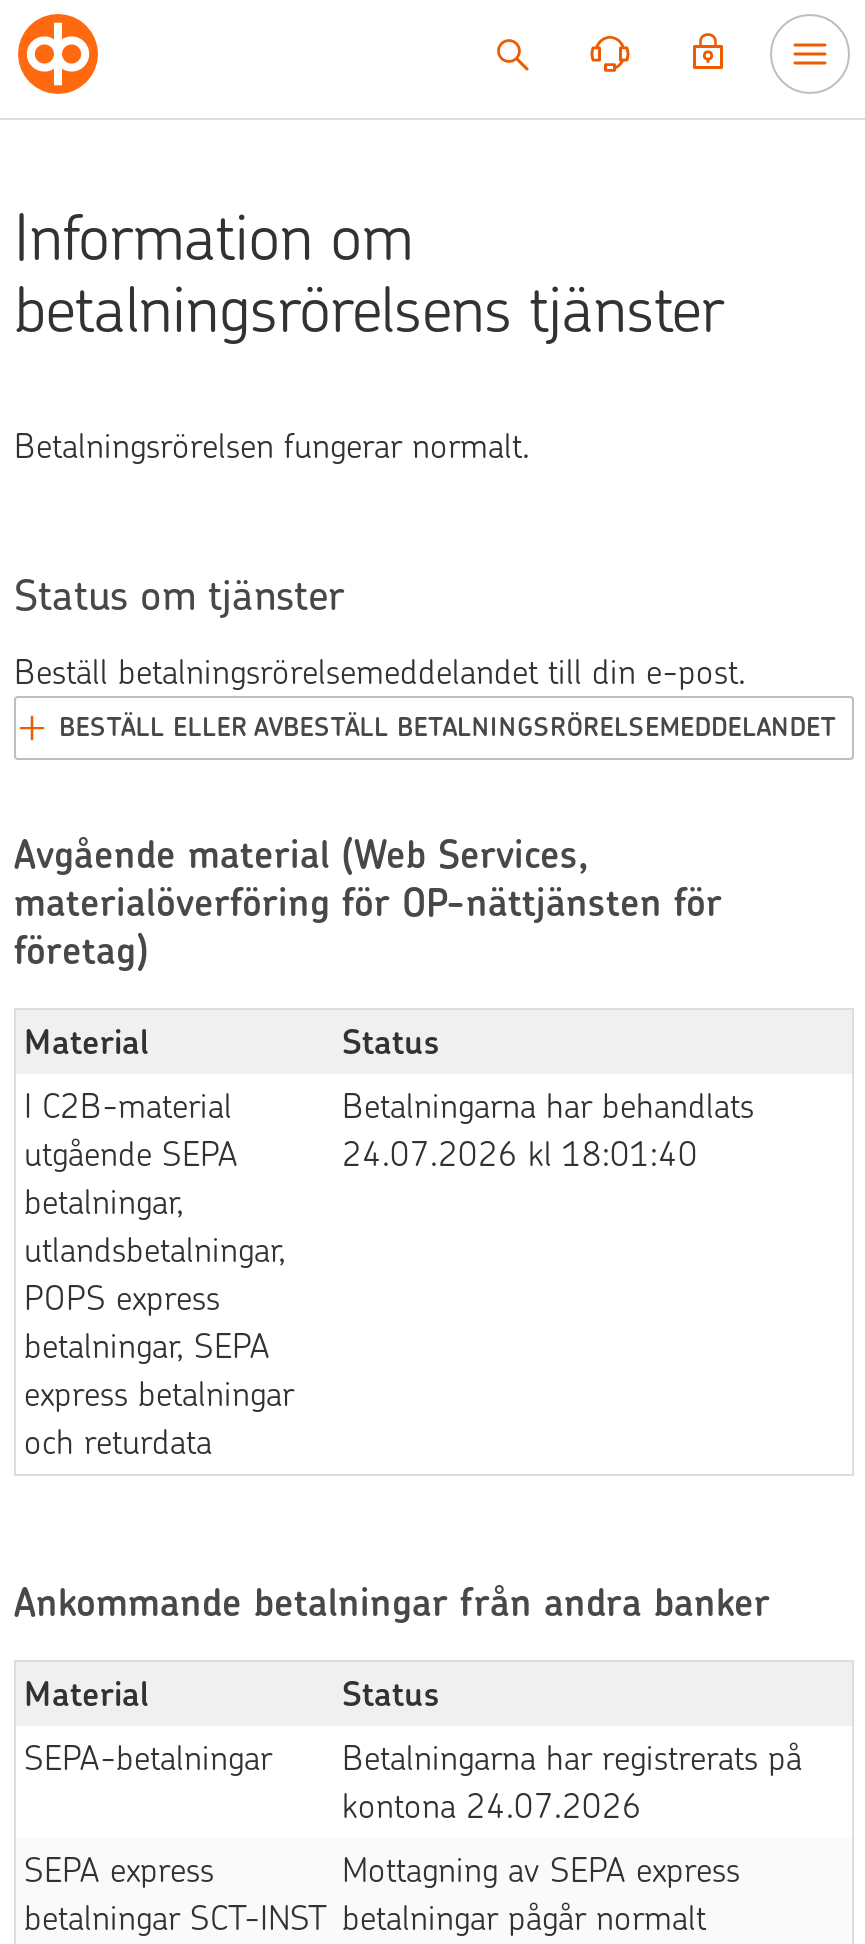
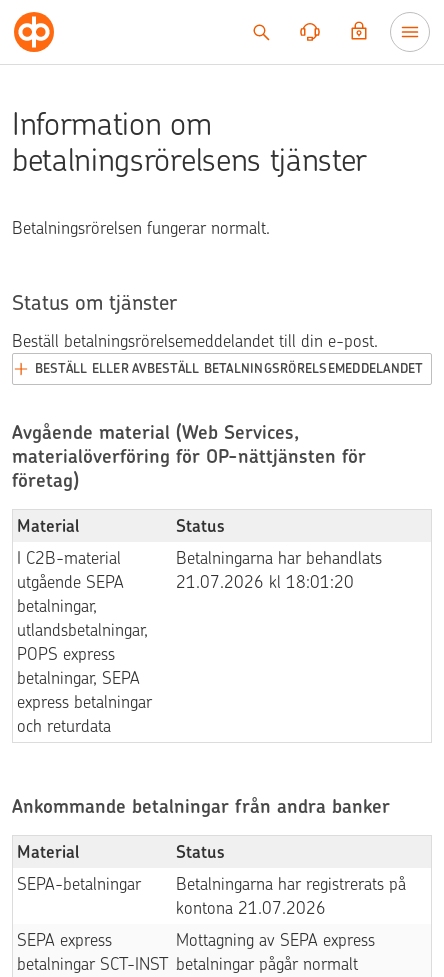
[342,1134,698,1174] 24.07.2026 kl 18:01:40 -> [176,572,354,592] 21.07.2026 kl 18:01:20
[342,1786,642,1826] kontona 24.07.2026 -> [176,898,326,918] kontona 21.07.2026

